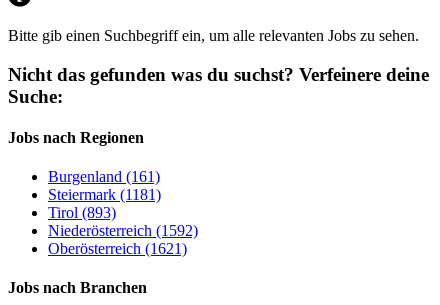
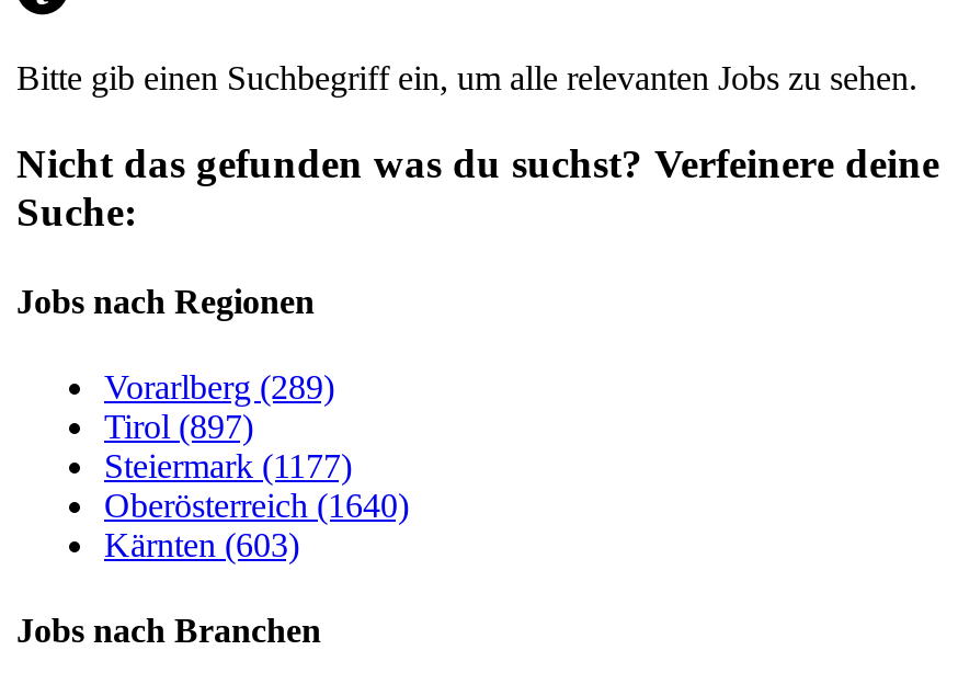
[48,168,198,257] Burgenland (161) | Steiermark (1181) | Tirol (893) | Niederösterreich (1592) | Oberösterreich (1621) -> [104,369,409,564] Vorarlberg (289) | Tirol (897) | Steiermark (1177) | Oberösterreich (1640) | Kärnten (603)

